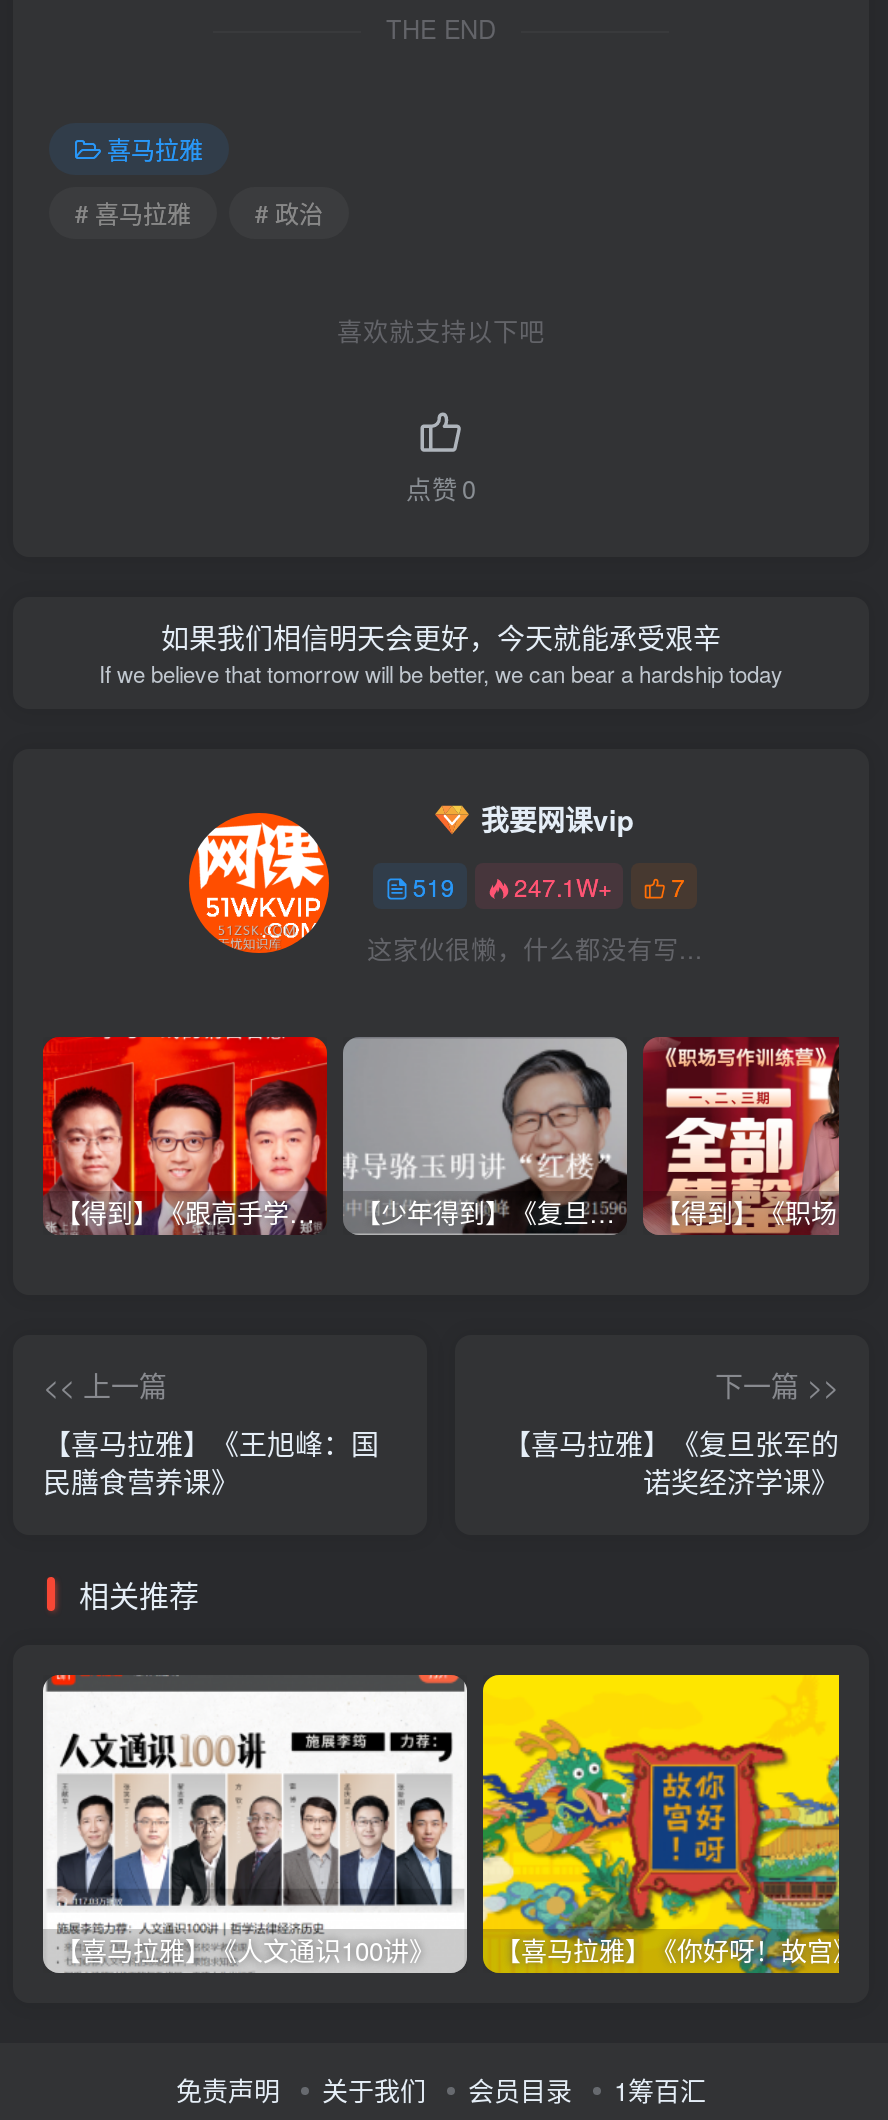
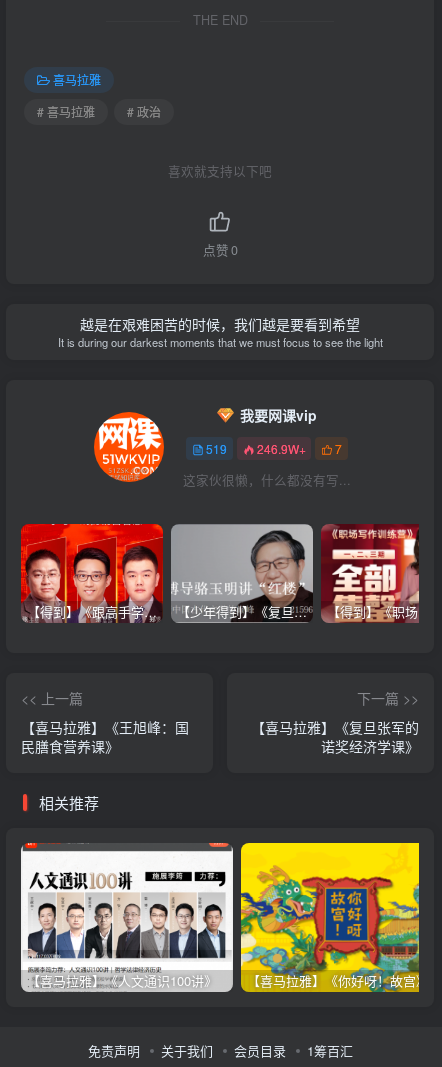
[99,618,783,690] 如果我们相信明天会更好，今天就能承受艰辛 | If we believe that tomorrow will be better, we can bear a hardship today -> [57,314,382,350] 越是在艰难困苦的时候，我们越是要看到希望 | It is during our darkest moments that we must focus to see the light
[413,869,685,903] 519 247.1W+ 7 -> [206,440,342,457] 519 246.9W+ 7

